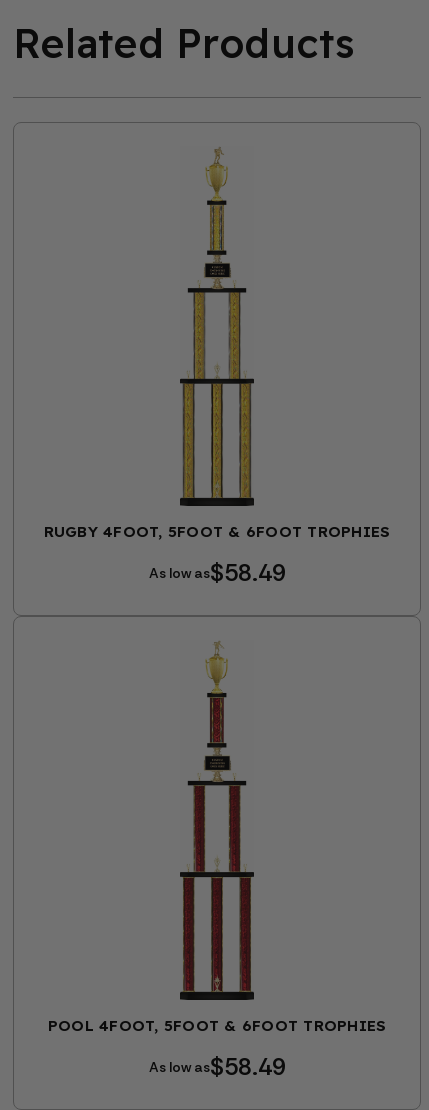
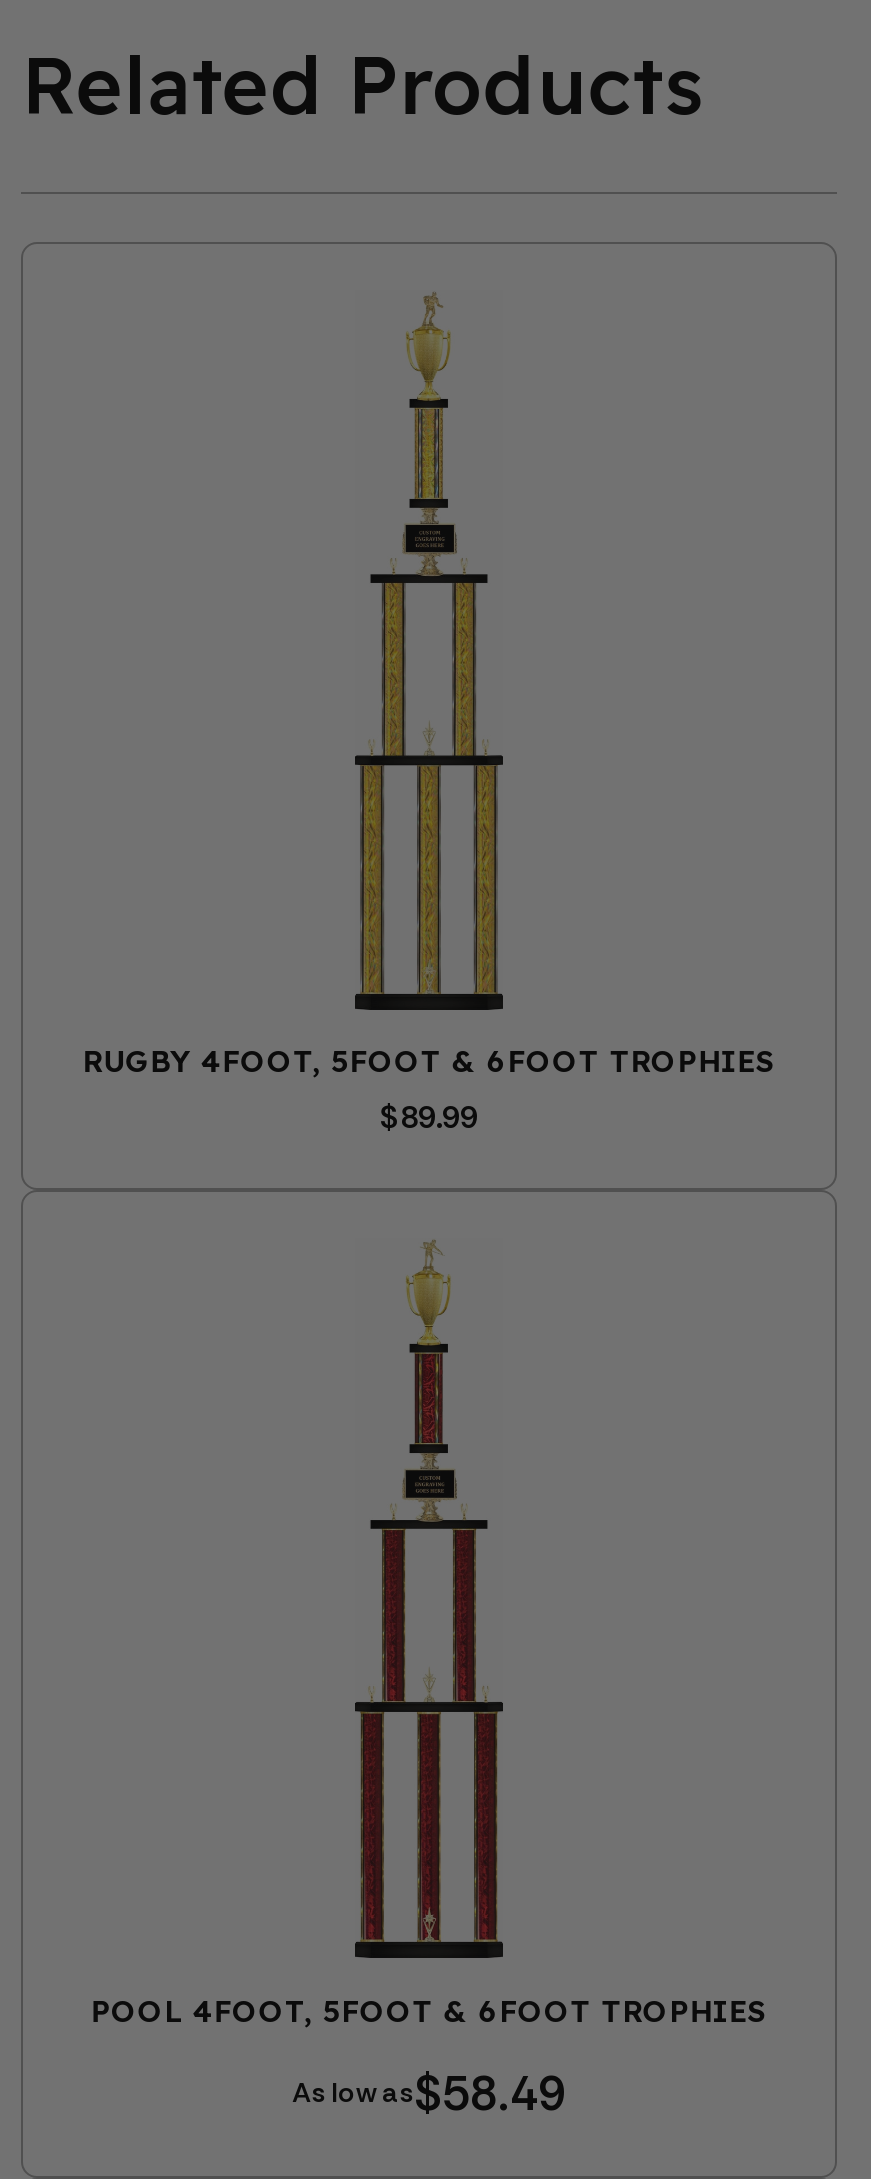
[148,557,285,588] As low as$58.49 -> [380,1096,478,1138] $89.99

